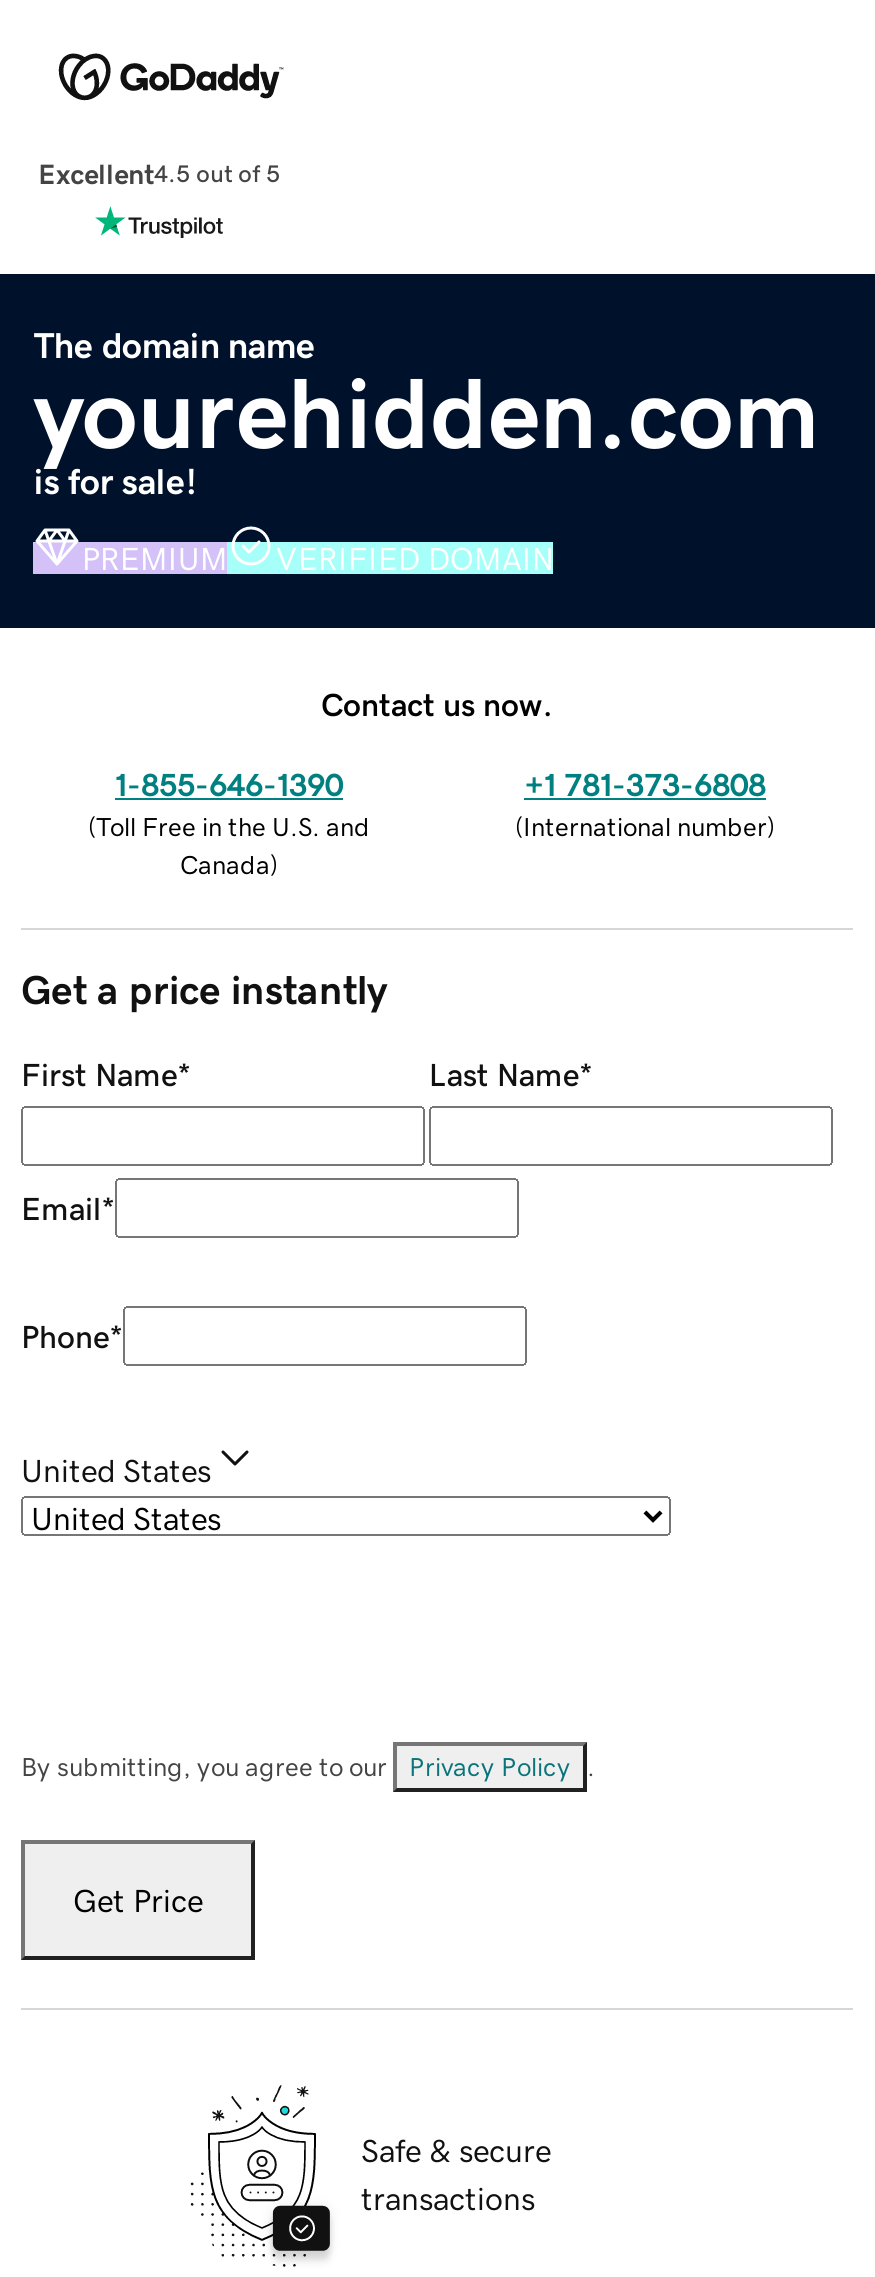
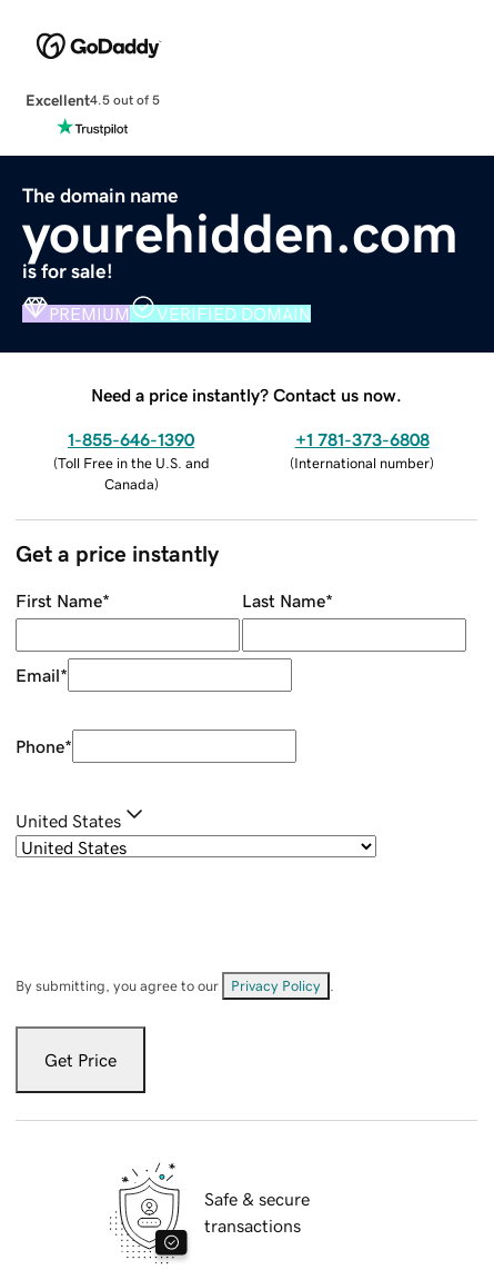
[321,687,553,719] Contact us now. -> [91,385,402,403] Need a price instantly? Contact us now.

